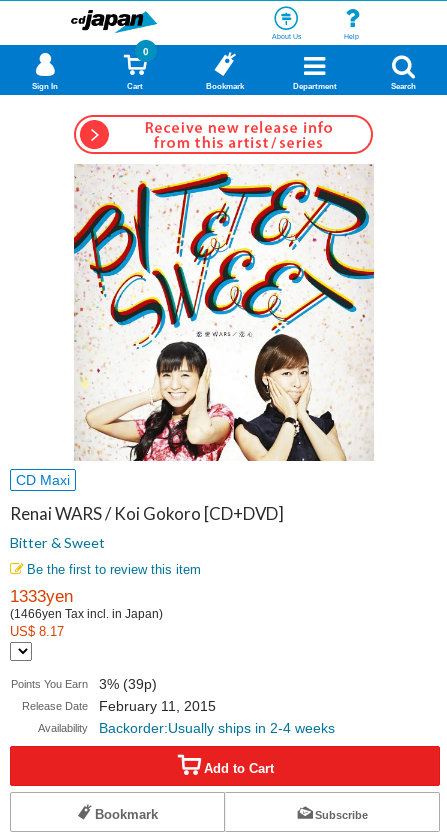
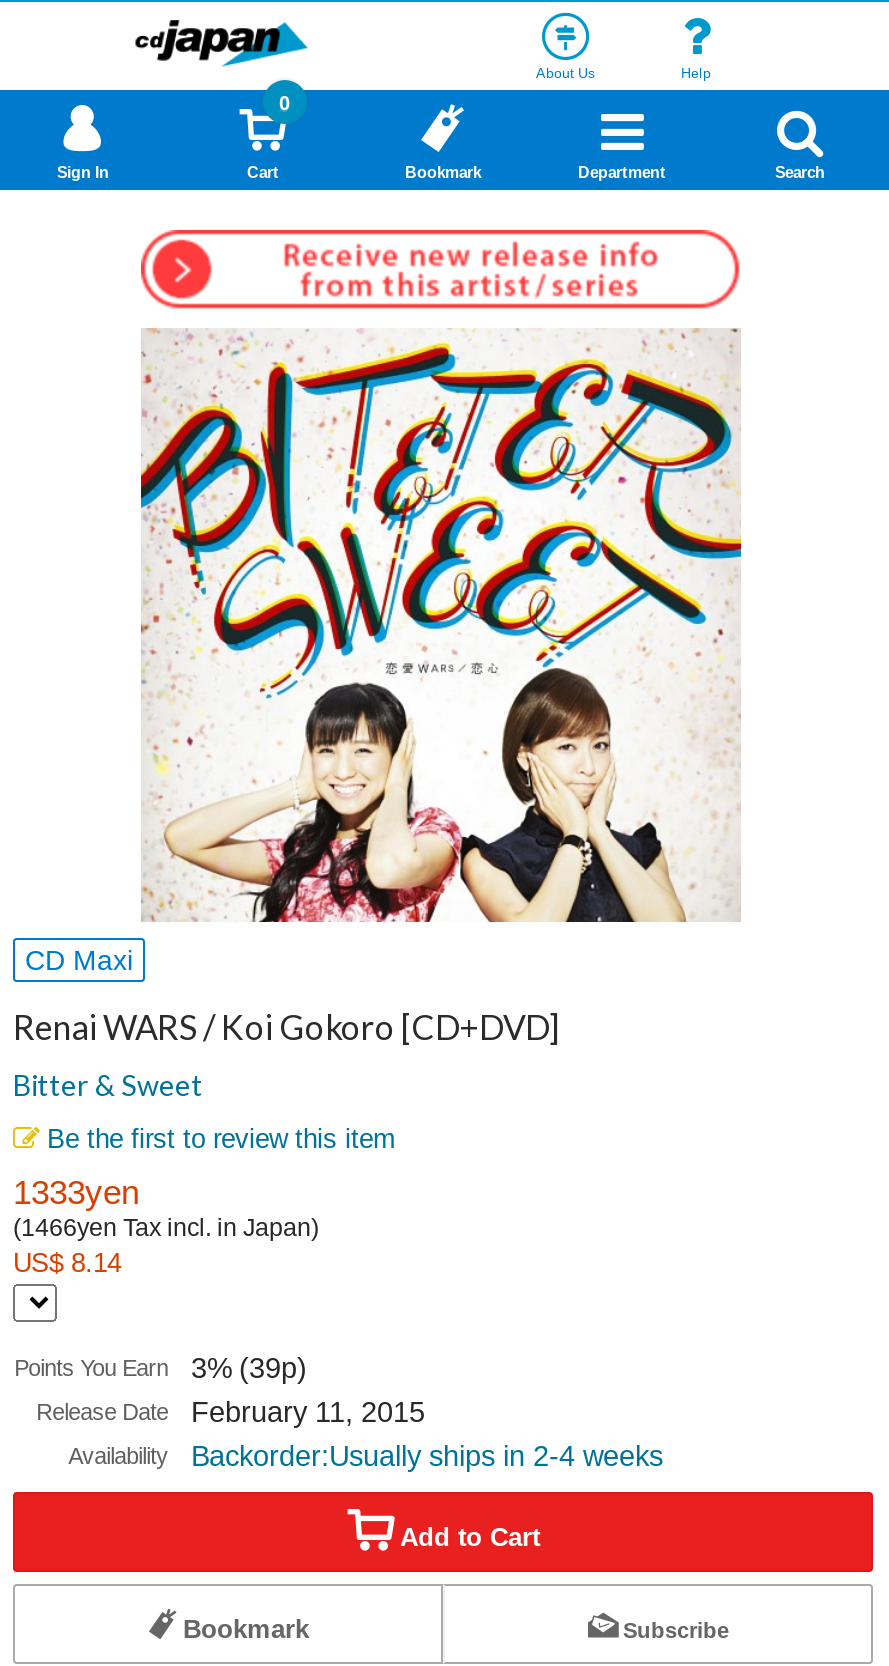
[10,623,64,638] US$ 8.17 -> [13,1247,121,1277] US$ 8.14

